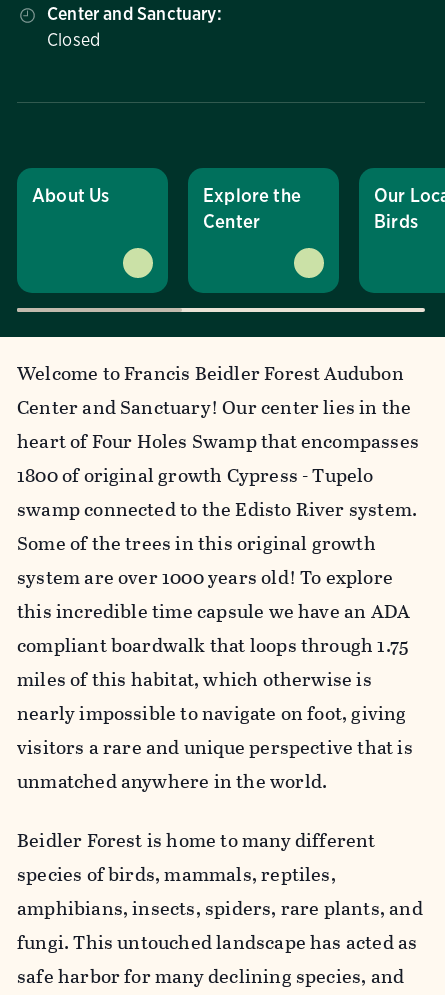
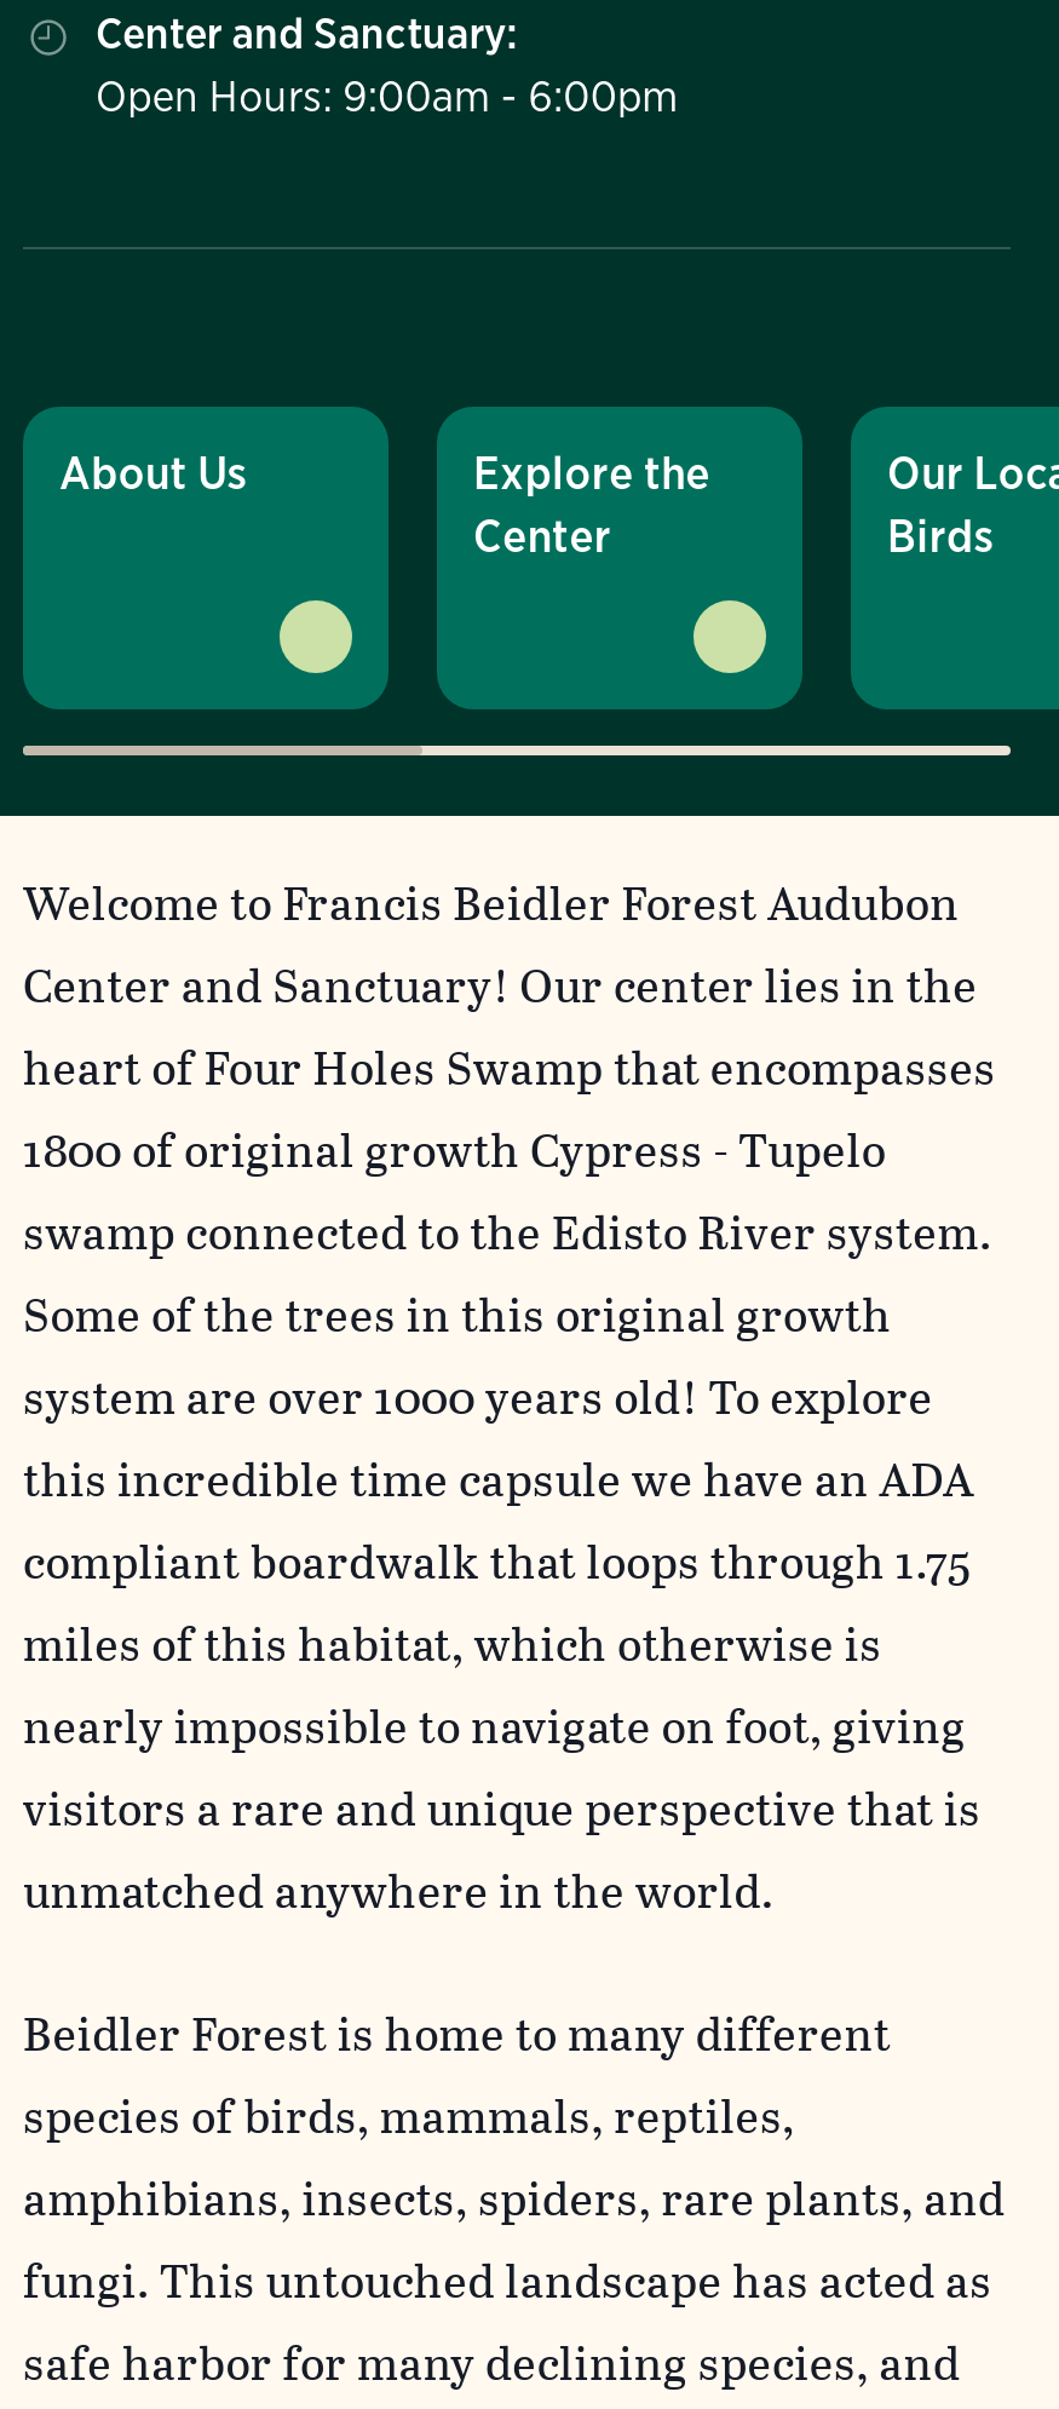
[47,29,100,50] Closed -> [96,70,679,121] Open Hours: 9:00am - 6:00pm

